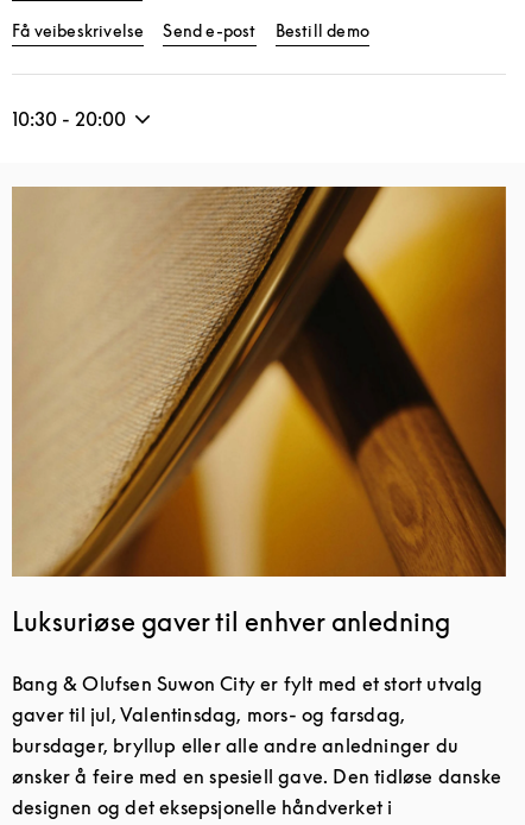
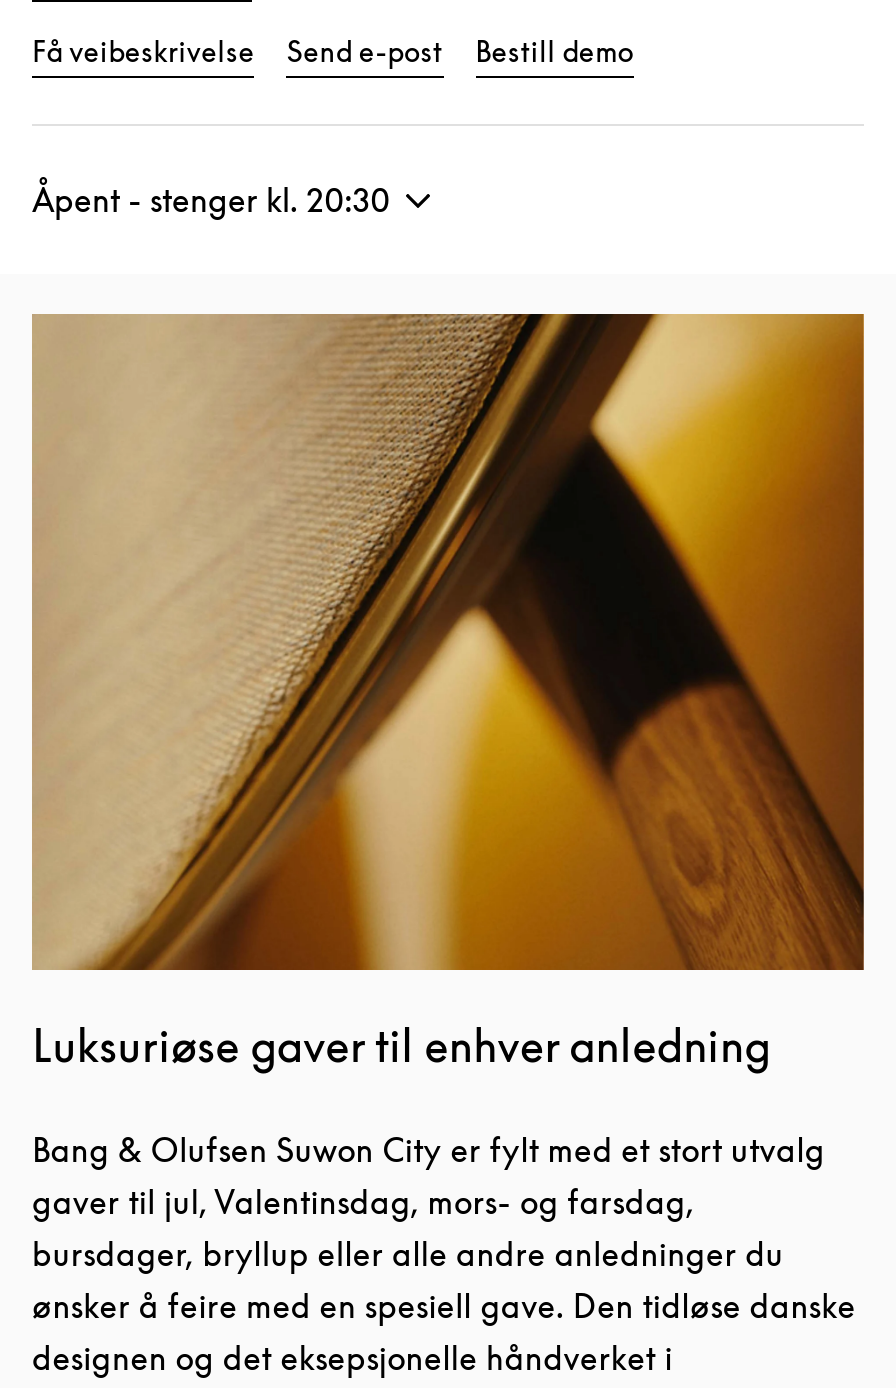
[12,107,126,131] 10:30 - 20:00 -> [32,181,390,221] Åpent - stenger kl. 20:30

